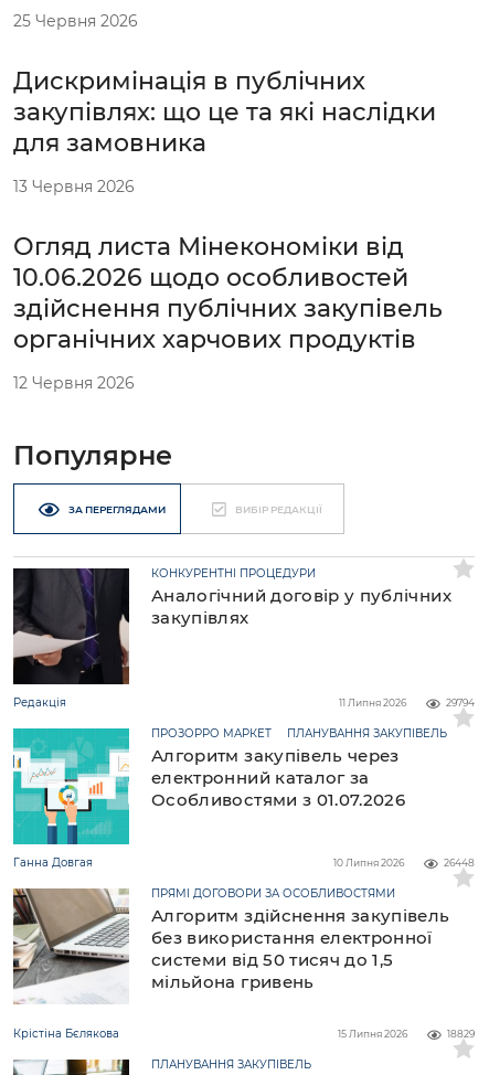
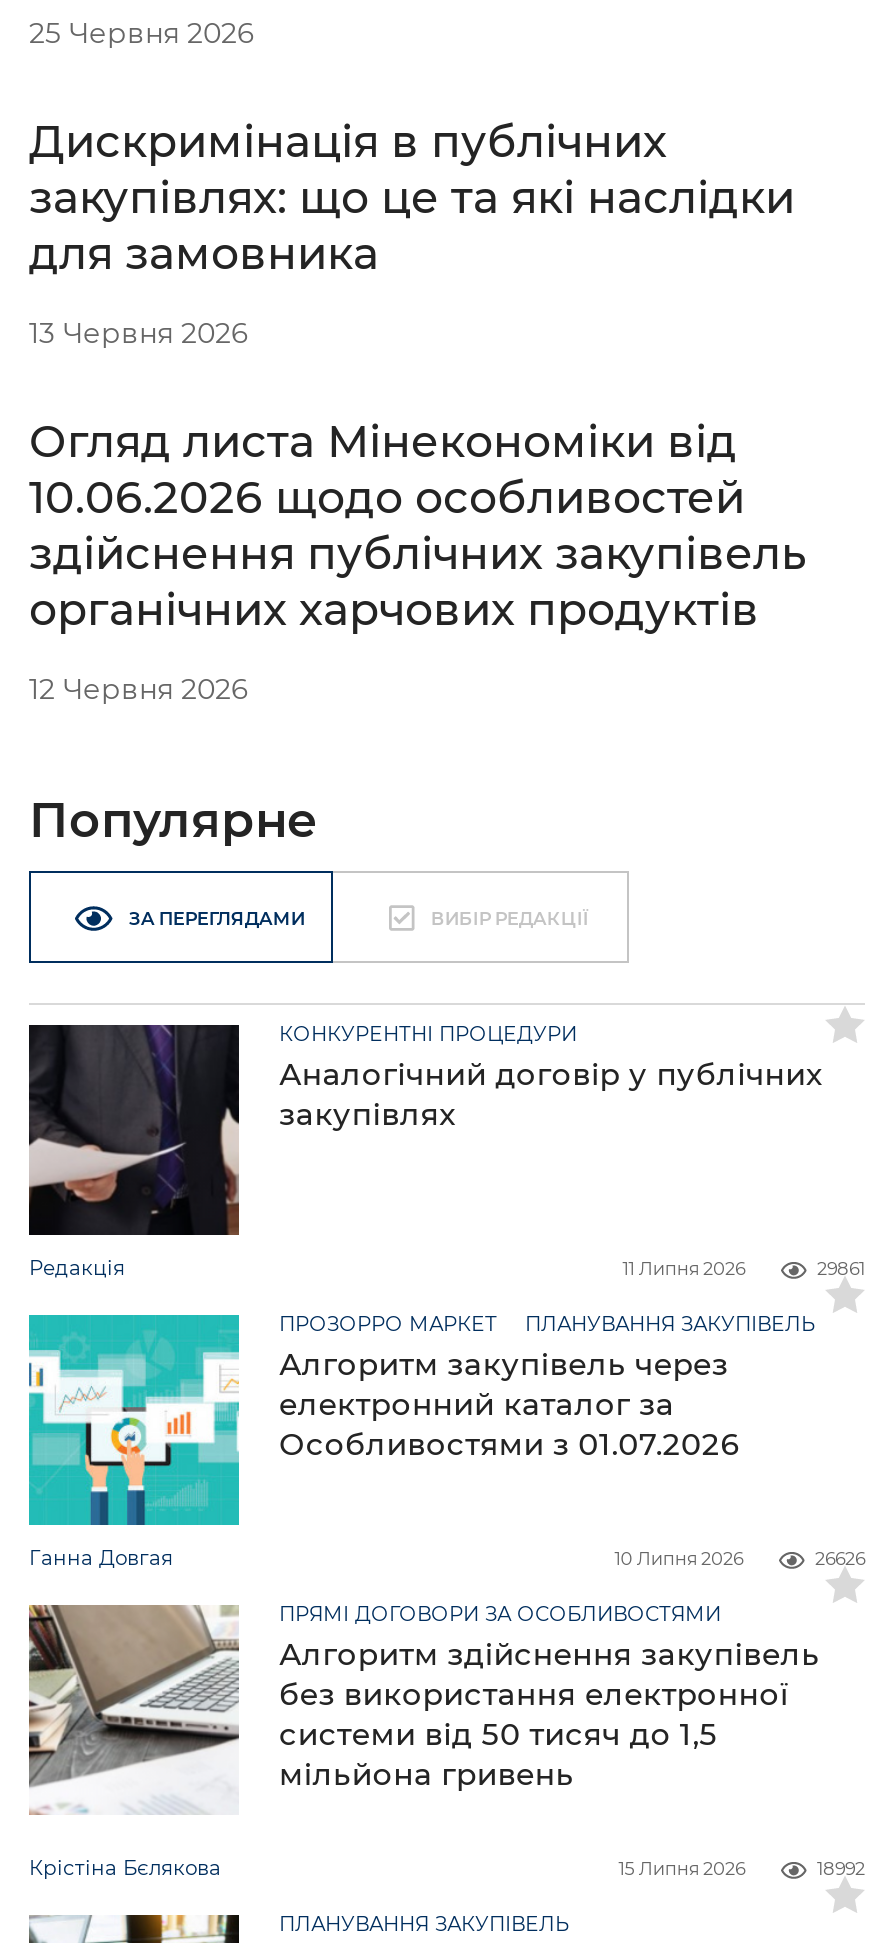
[446,697,475,709] 29794 -> [817,1257,865,1279] 29861
[444,857,475,869] 26448 -> [815,1547,865,1569] 26626
[447,1028,475,1040] 18829 -> [817,1857,865,1879] 18992

